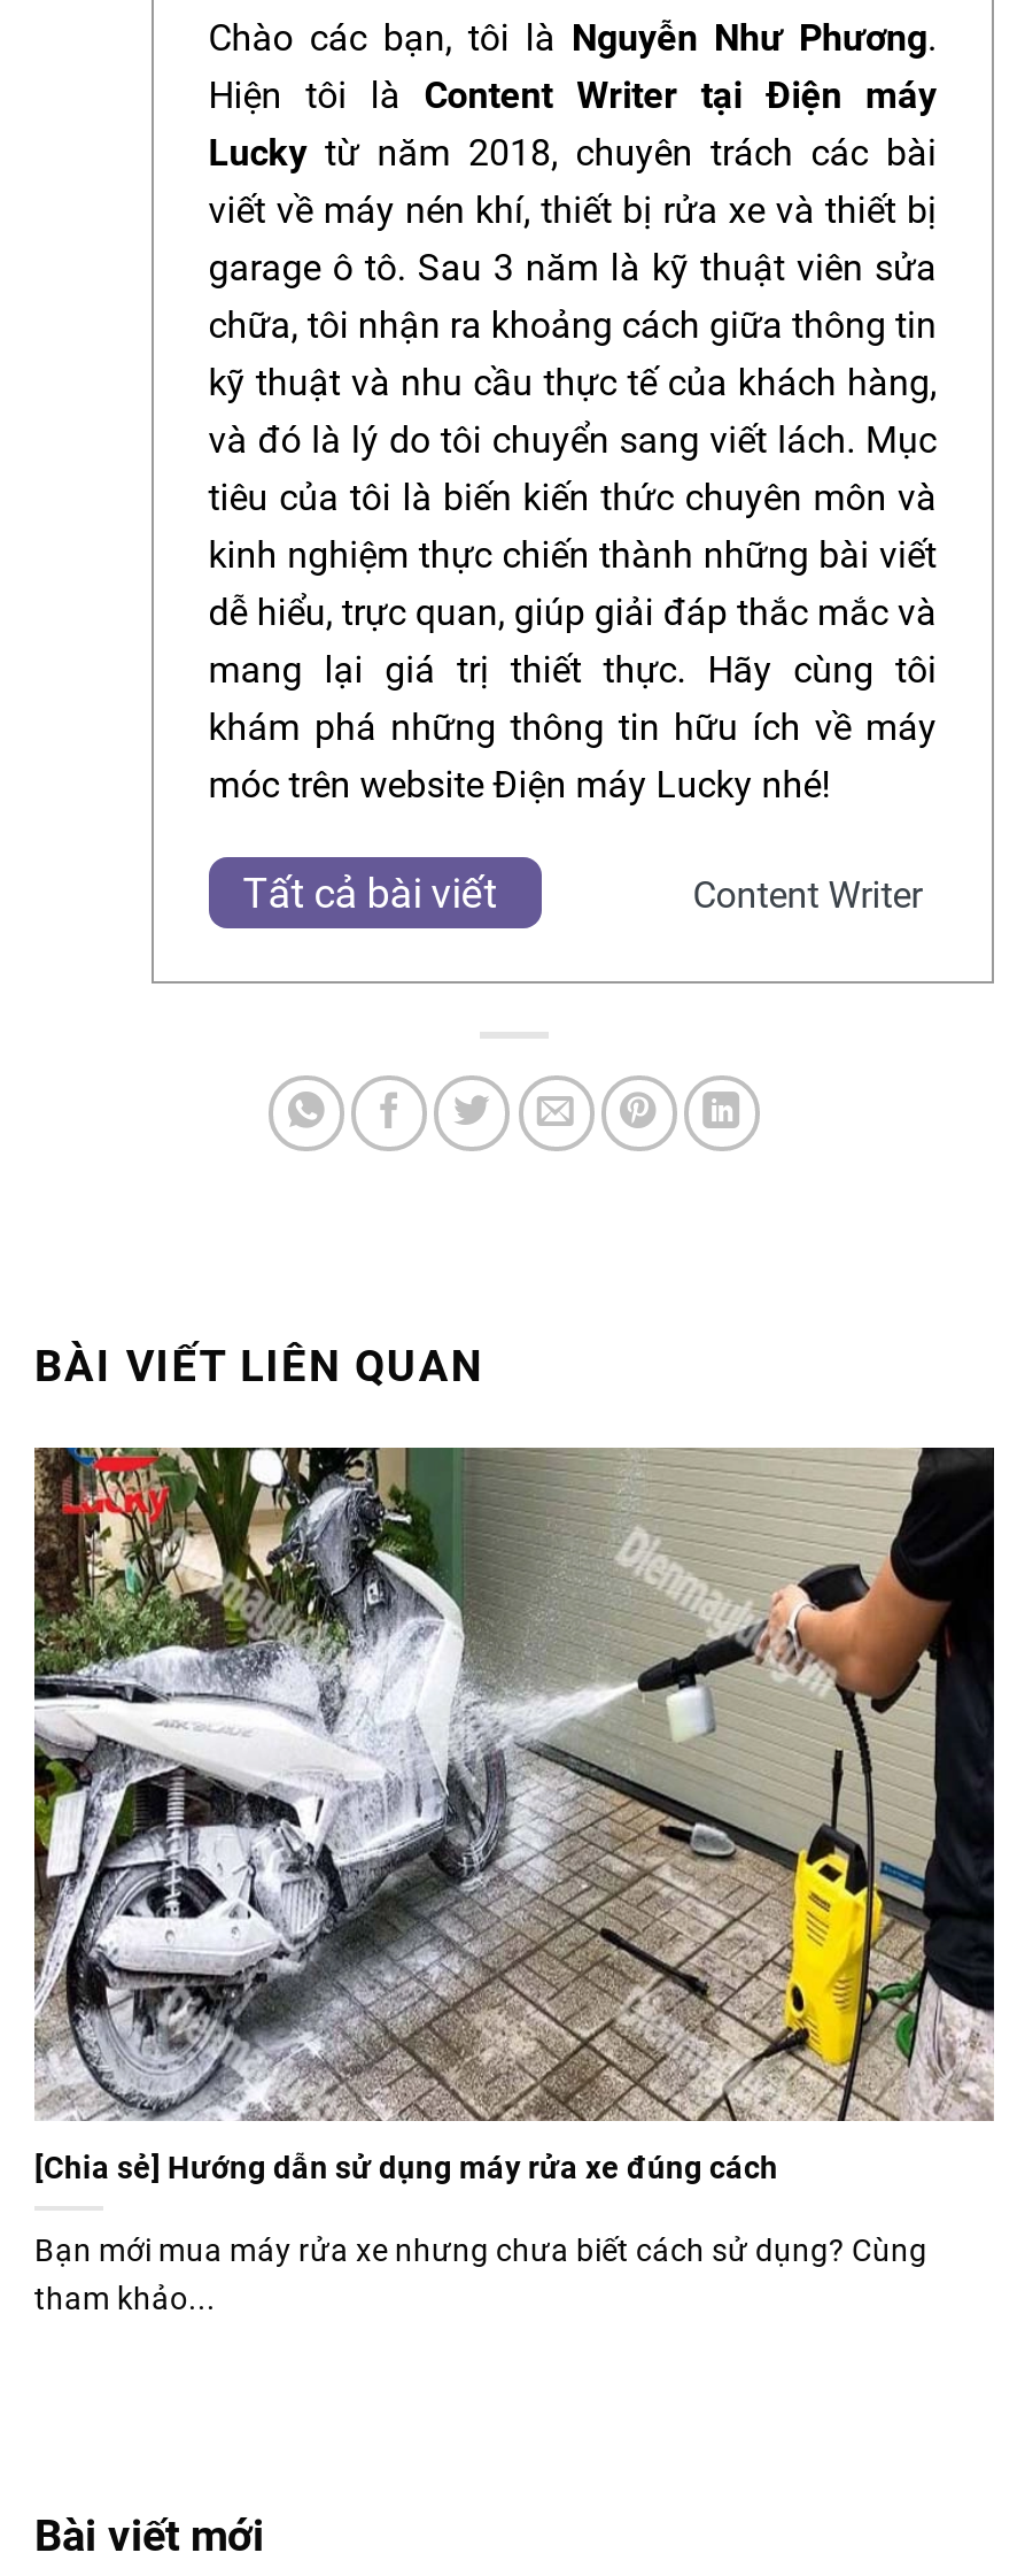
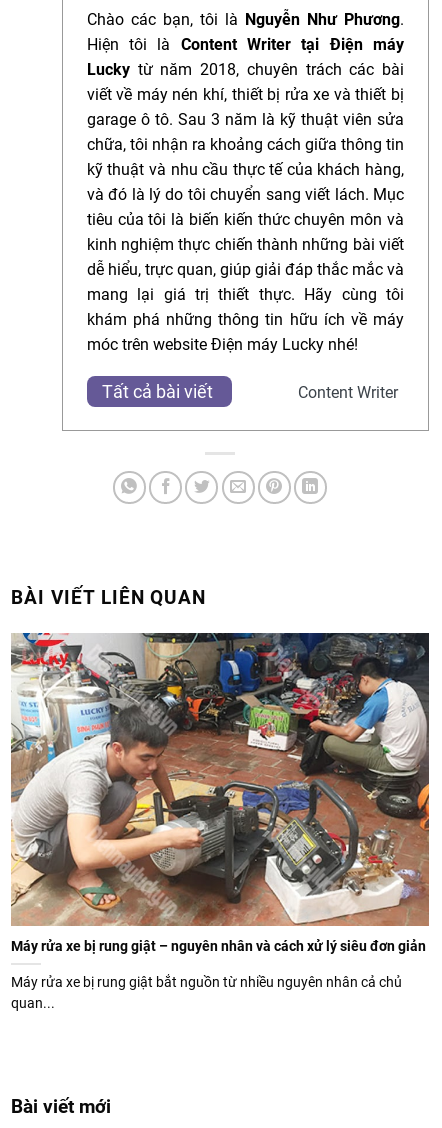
[32,1445,996,2186] [image] | [Chia sẻ] Hướng dẫn sử dụng máy rửa xe đúng cách -> [10,632,430,954] [image] | Máy rửa xe bị rung giật – nguyên nhân và cách xử lý siêu đơn giản
[34,2232,927,2317] Bạn mới mua máy rửa xe nhưng chưa biết cách sử dụng? Cùng | tham khảo... -> [11,974,402,1011] Máy rửa xe bị rung giật bắt nguồn từ nhiều nguyên nhân cả chủ | quan...

